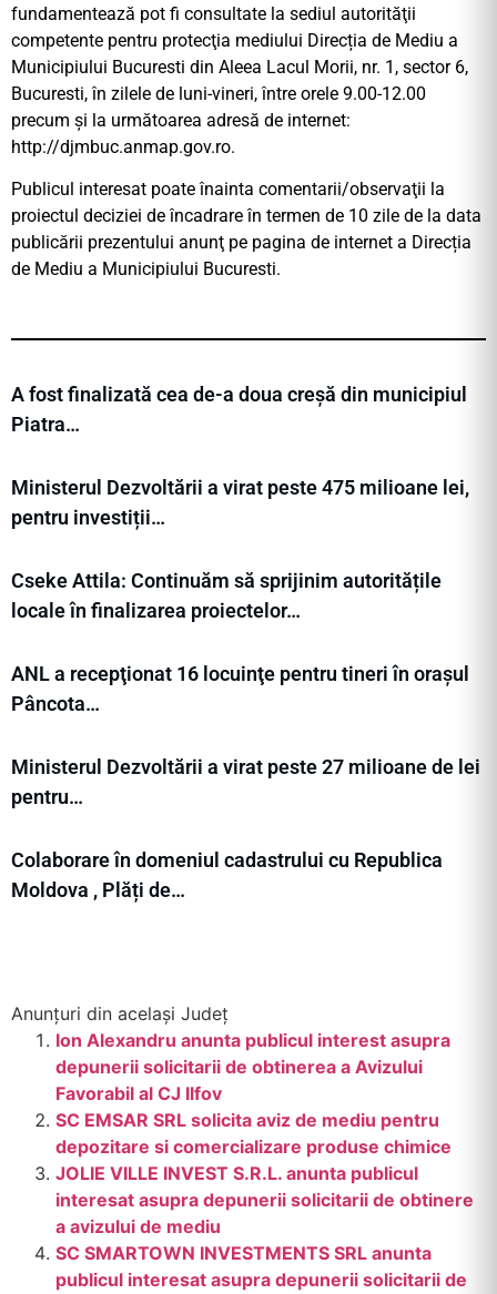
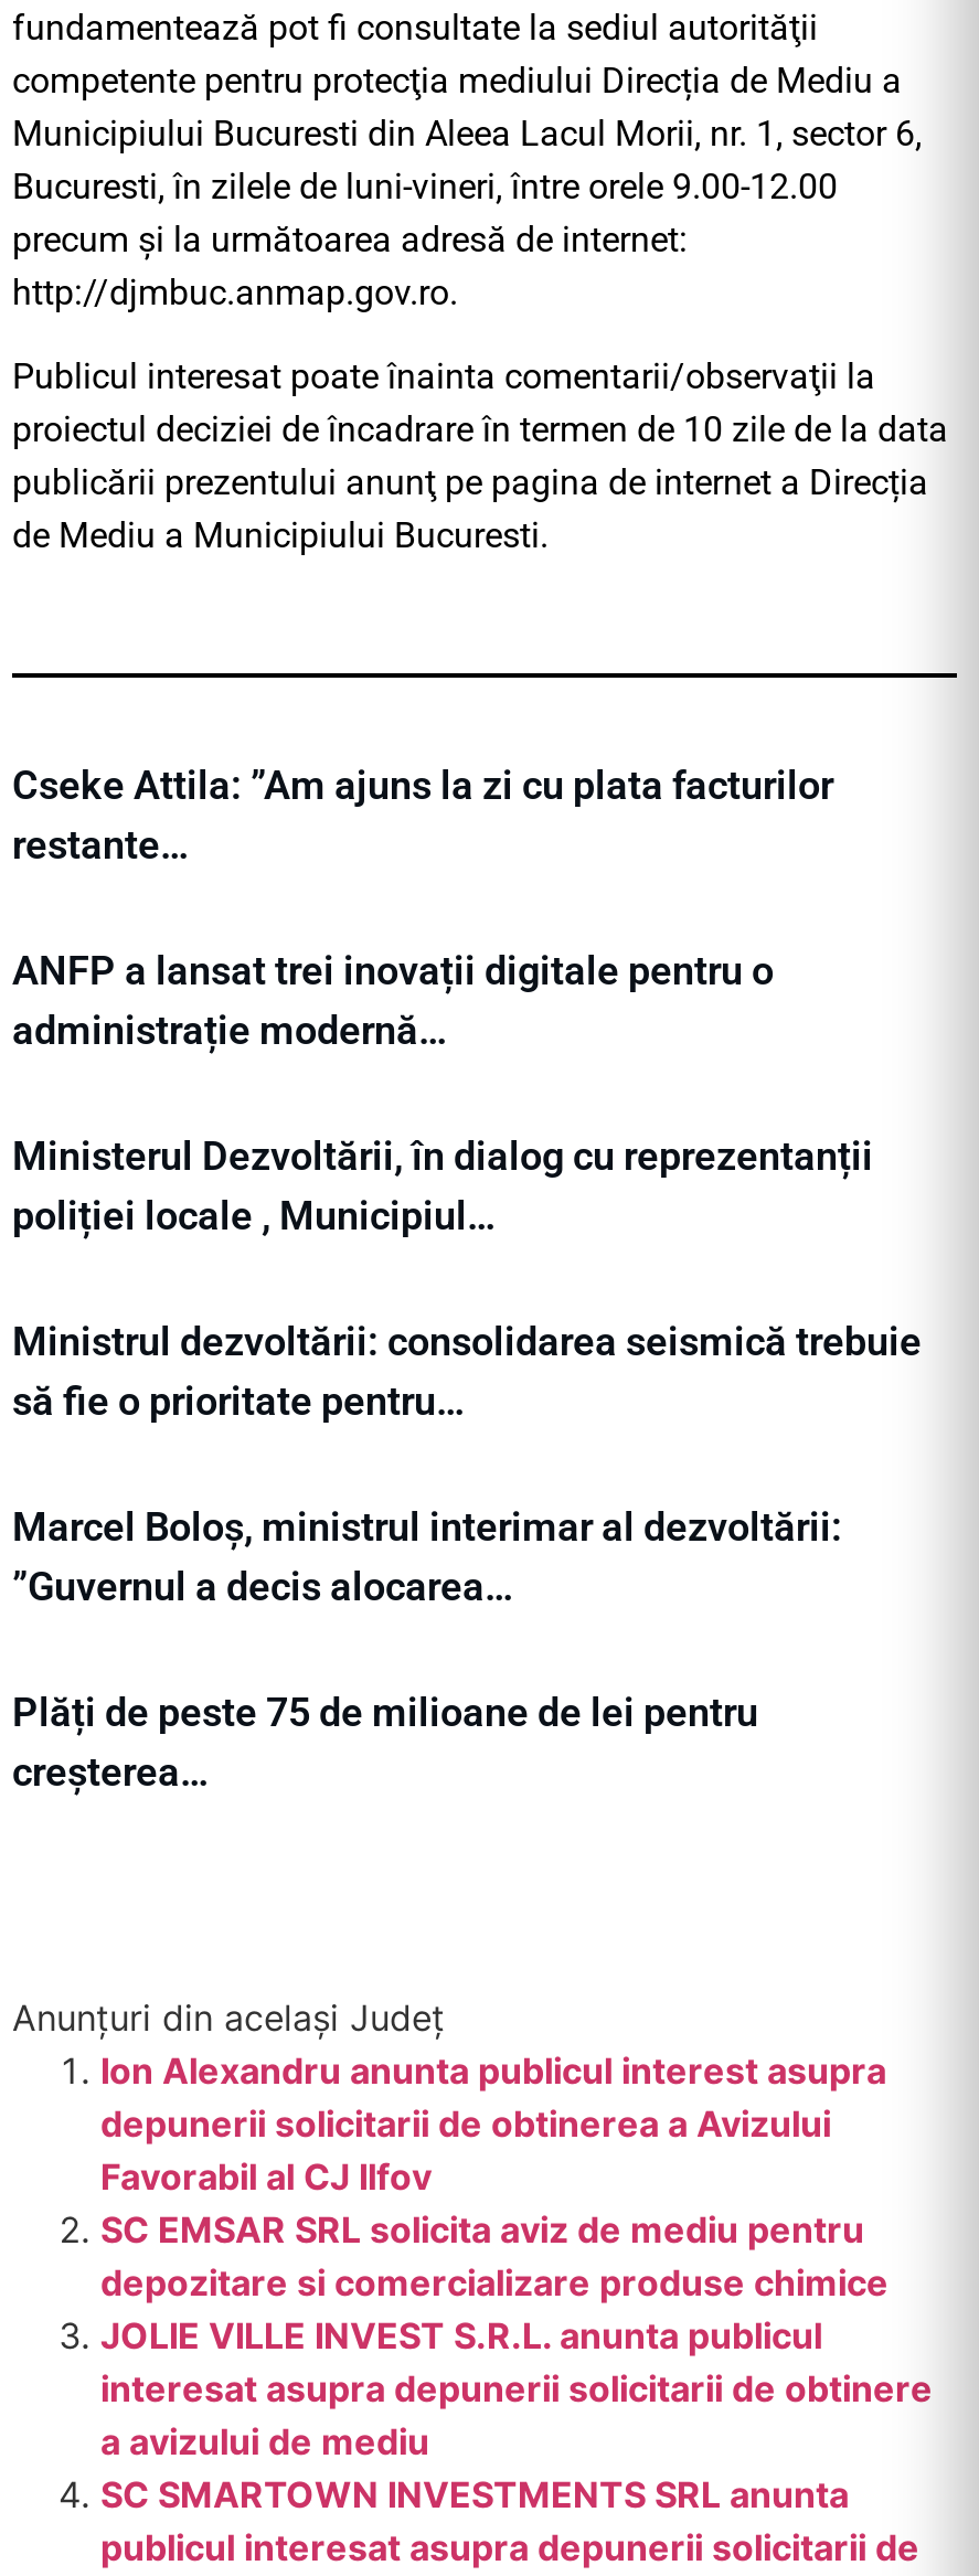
[11,383,467,436] A fost finalizată cea de-a doua creșă din municipiul | Piatra… -> [12,762,833,868] Cseke Attila: ”Am ajuns la zi cu plata facturilor | restante…
[11,476,469,529] Ministerul Dezvoltării a virat peste 475 milioane lei, | pentru investiții… -> [12,947,774,1053] ANFP a lansat trei inovații digitale pentru o | administrație modernă…
[11,569,442,622] Cseke Attila: Continuăm să sprijinim autoritățile | locale în finalizarea proiectelor… -> [12,1133,873,1239] Ministerul Dezvoltării, în dialog cu reprezentanții | poliției locale , Municipiul…
[11,662,469,715] ANL a recepţionat 16 locuinţe pentru tineri în orașul | Pâncota… -> [12,1318,922,1424] Ministrul dezvoltării: consolidarea seismică trebuie | să fie o prioritate pentru…
[11,755,480,808] Ministerul Dezvoltării a virat peste 27 milioane de lei | pentru… -> [12,1503,842,1609] Marcel Boloș, ministrul interimar al dezvoltării: | ”Guvernul a decis alocarea…
[11,848,443,902] Colaborare în domeniul cadastrului cu Republica | Moldova , Plăți de… -> [12,1689,758,1795] Plăți de peste 75 de milioane de lei pentru | creșterea…

